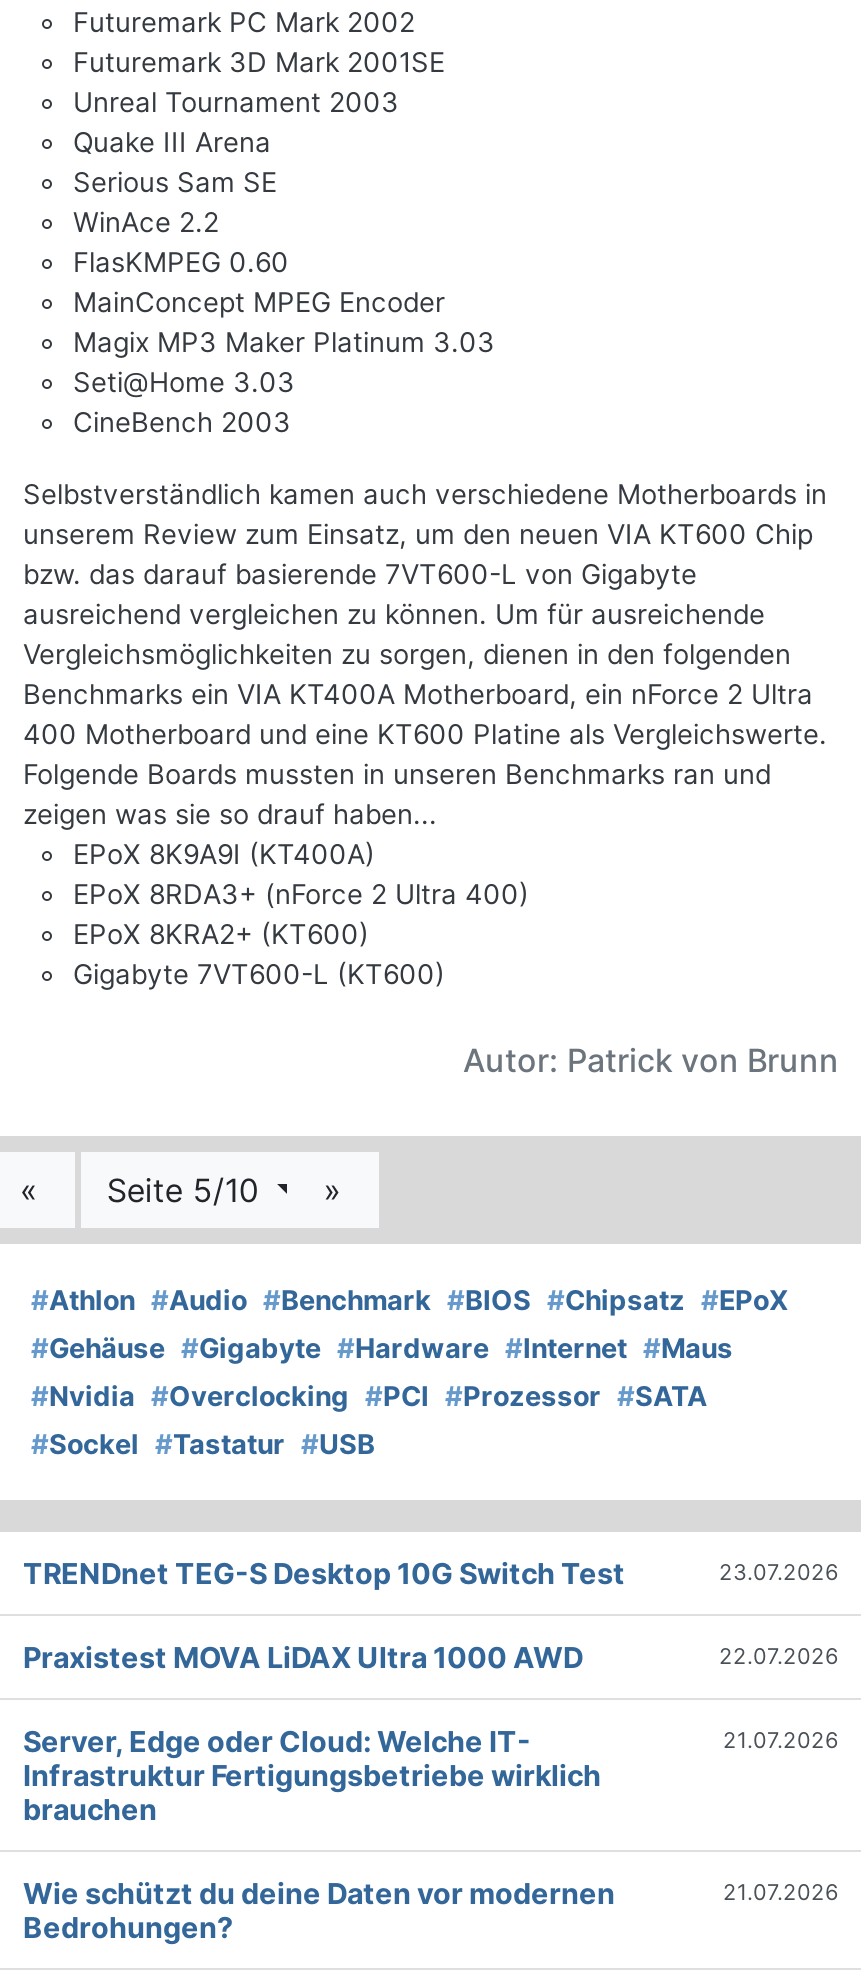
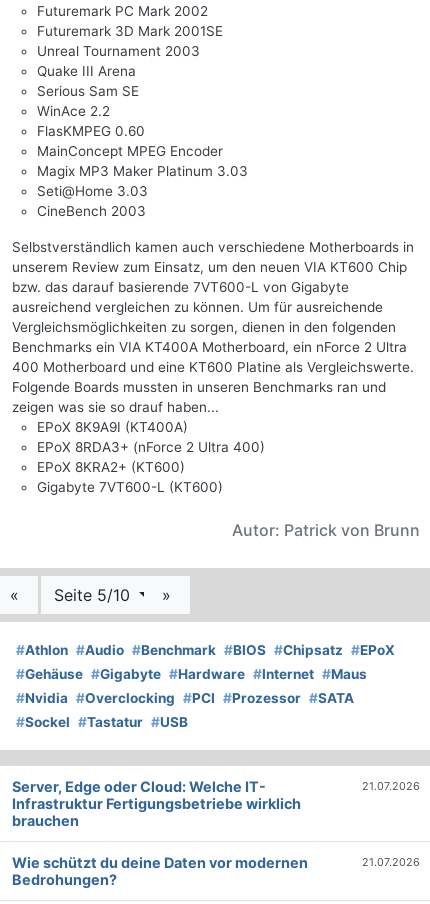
[23,1556,839,1674] TRENDnet TEG-S Desktop 10G Switch Test | 23.07.2026 | Praxistest MOVA LiDAX Ultra 1000 AWD | 22.07.2026 -> none

